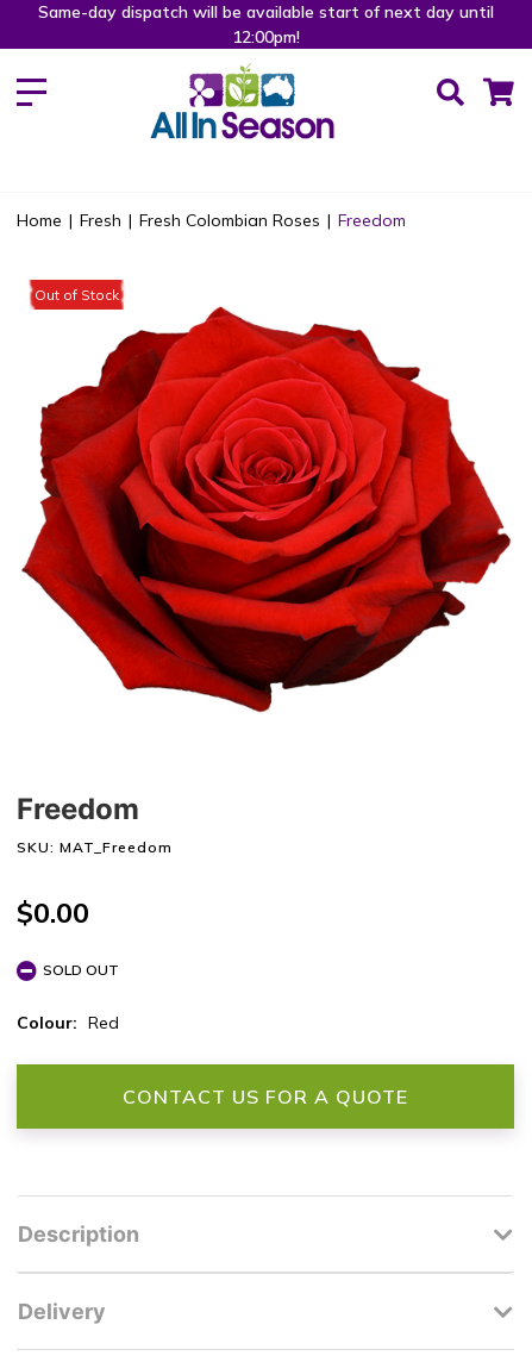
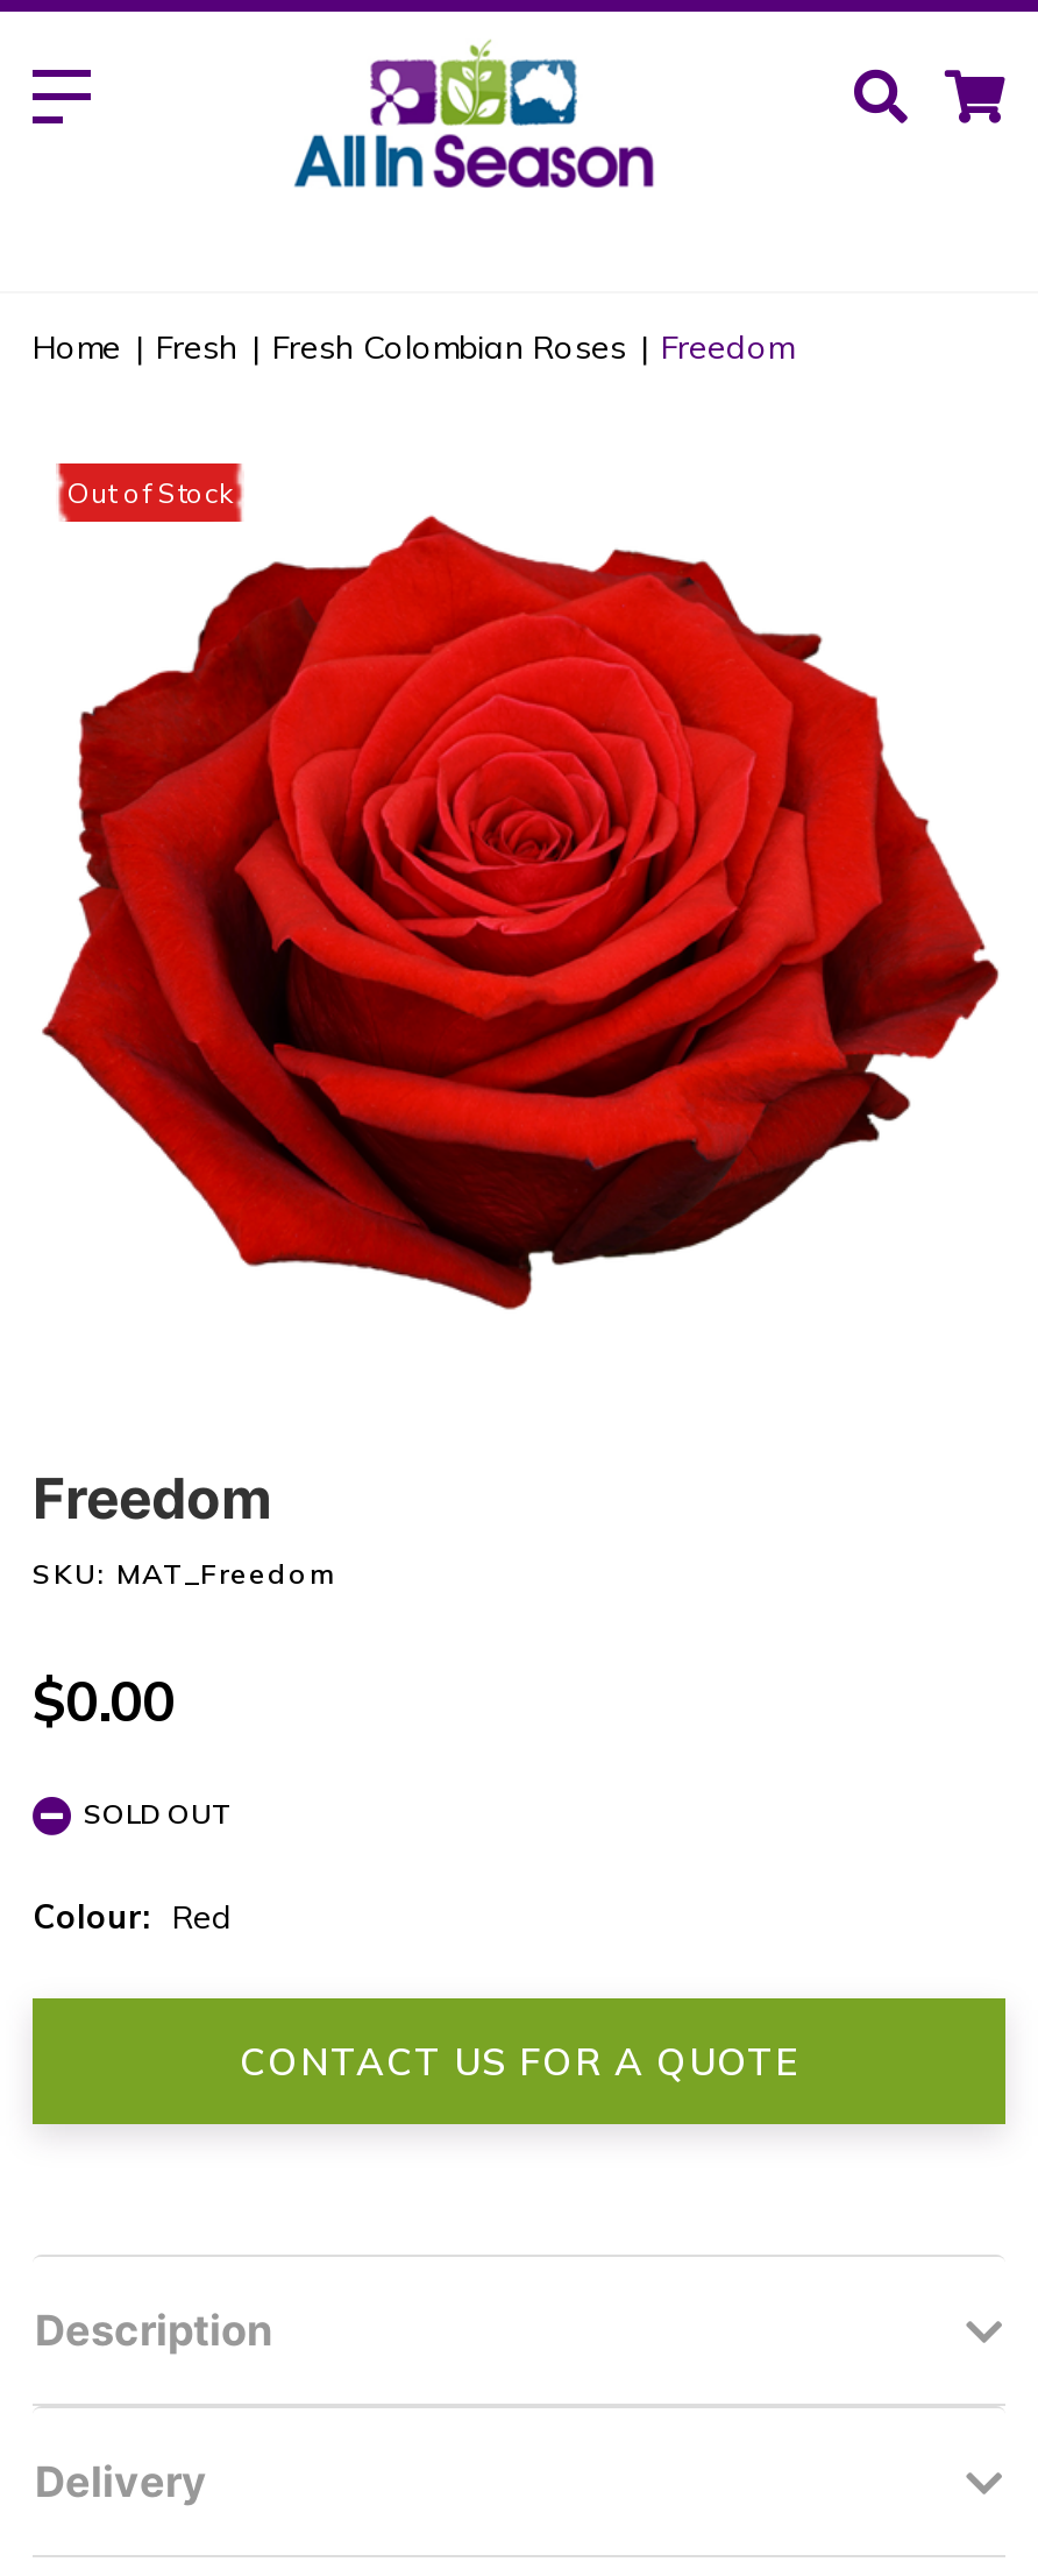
[37,1,493,48] Same-day dispatch will be available start of next day until | 12:00pm! -> none

